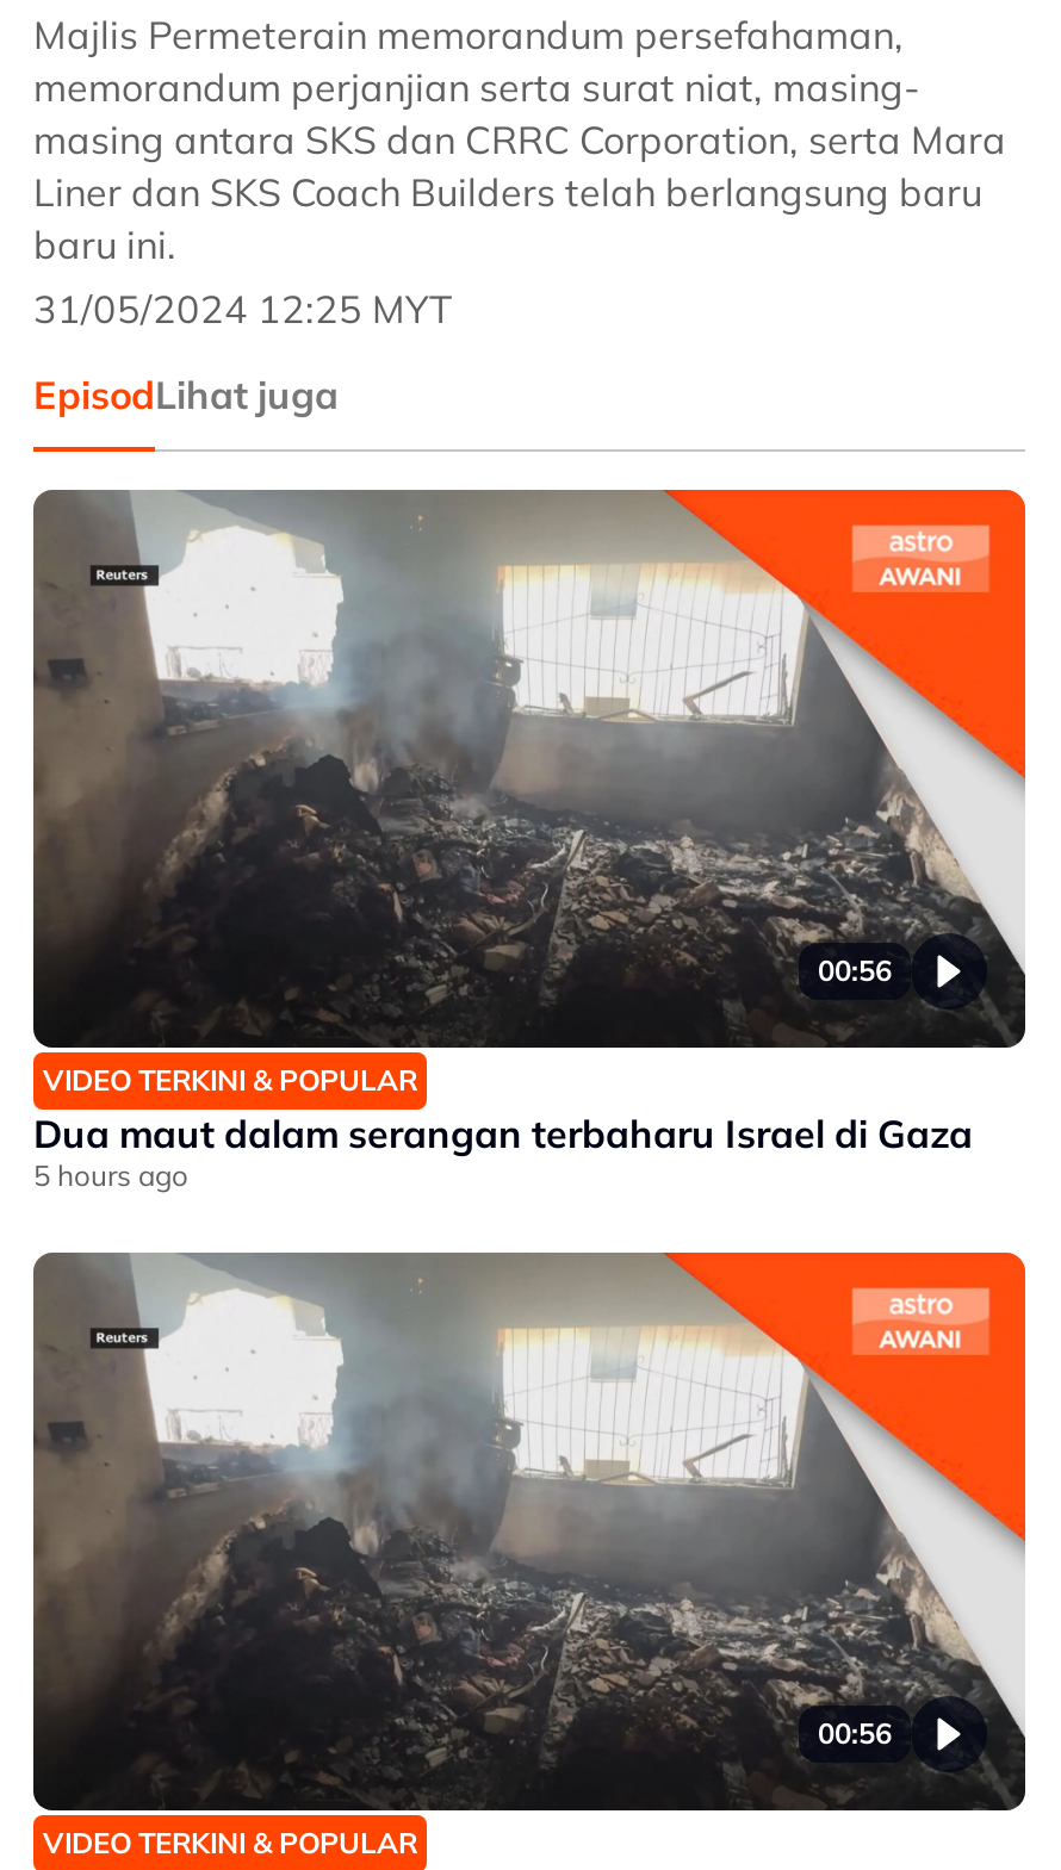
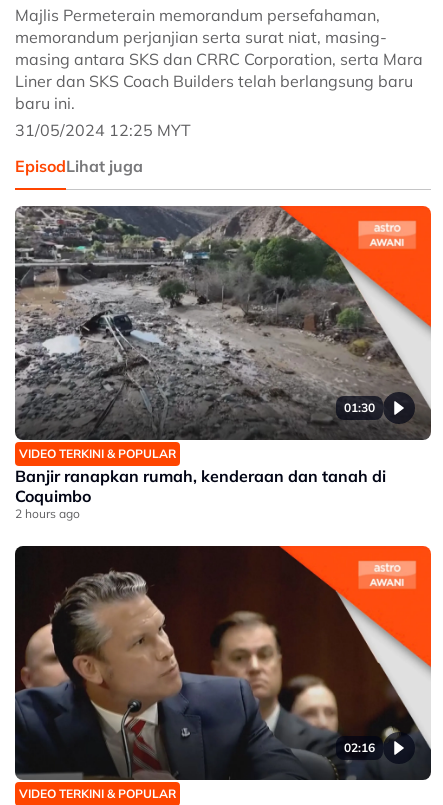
[33,490,1023,1043] [image] | 00:56 -> [15,206,431,440] [image] | 01:30
[33,1110,973,1193] Dua maut dalam serangan terbaharu Israel di Gaza | 5 hours ago -> [15,466,386,521] Banjir ranapkan rumah, kenderaan dan tanah di | Coquimbo | 2 hours ago
[33,1253,980,1808] [image] | 00:56 -> [16,546,412,780] [image] | 02:16

